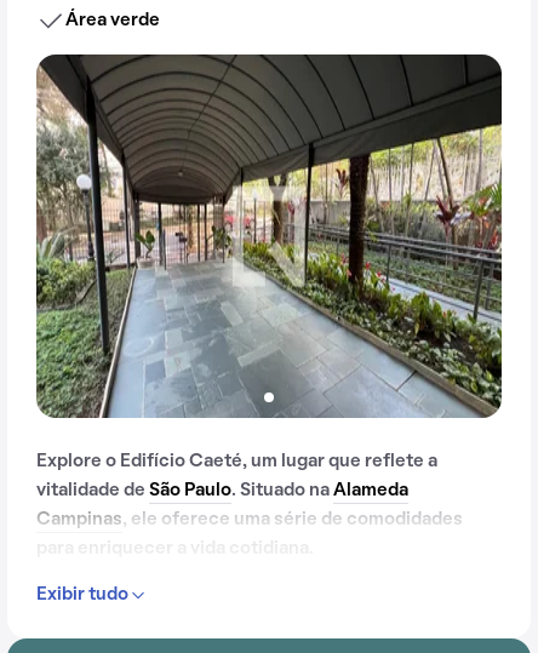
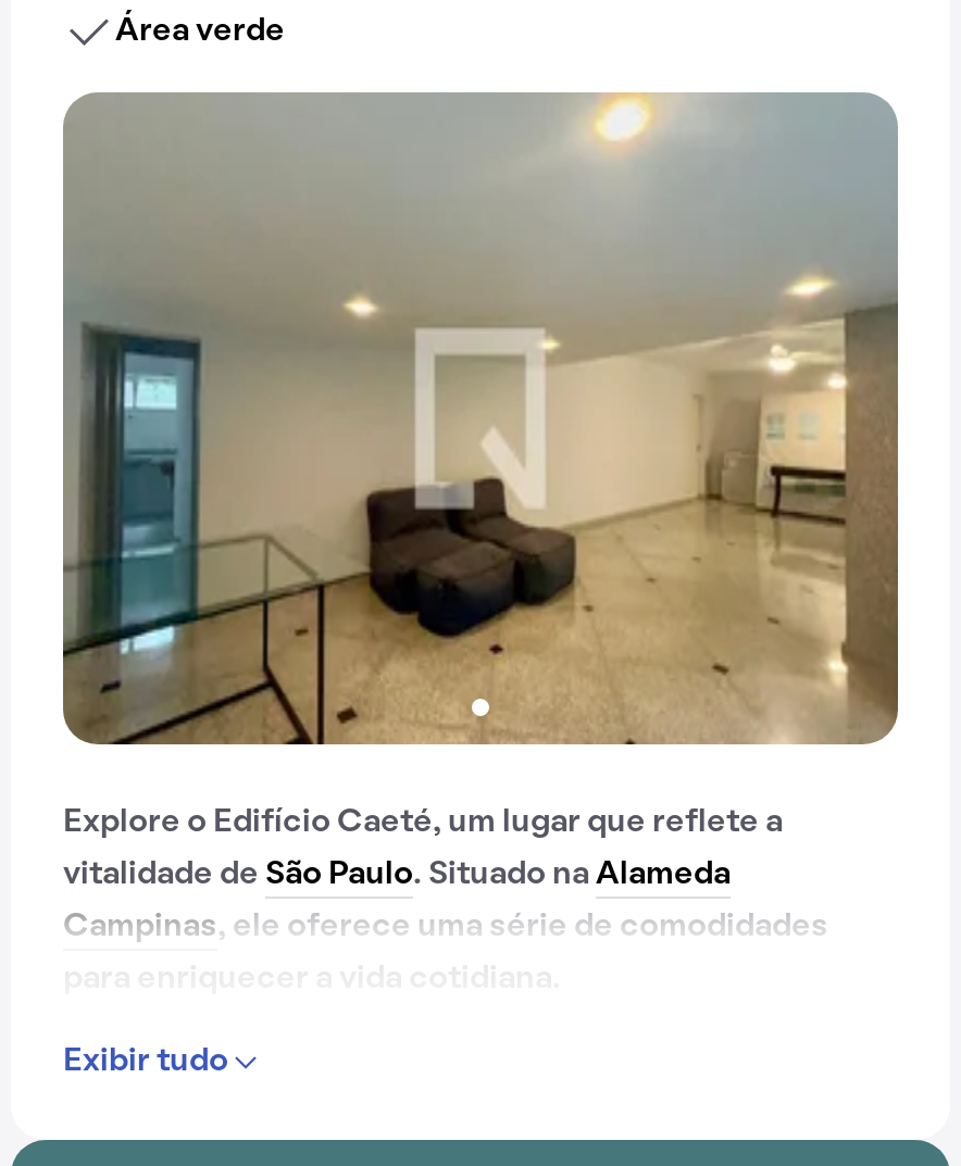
[35,53,503,419] [image] -> [63,92,900,747] [image]

